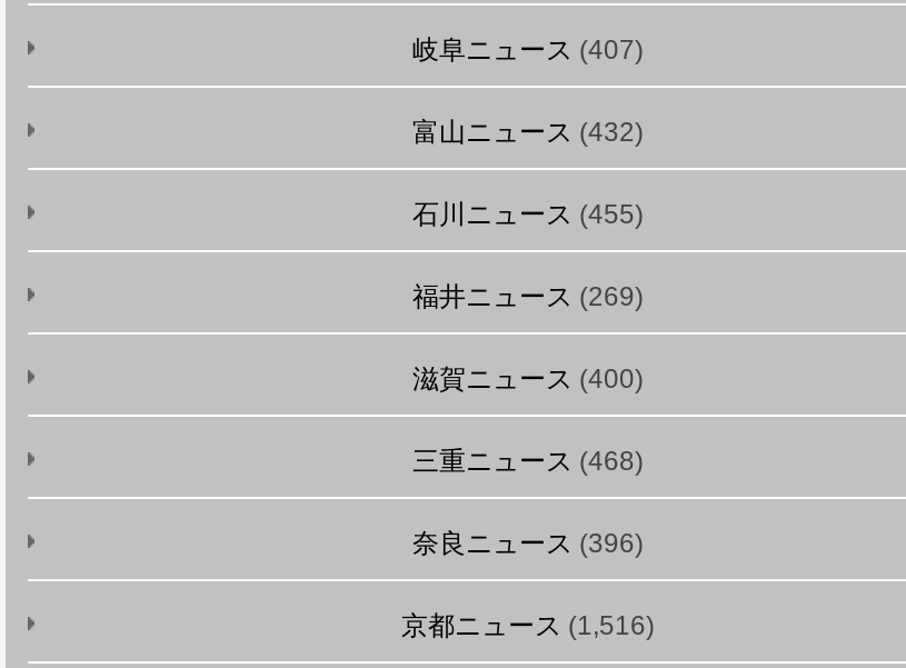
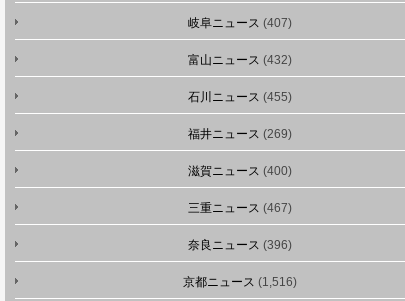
[412,446,644,477] 三重ニュース(468) -> [188,201,292,215] 三重ニュース(467)

